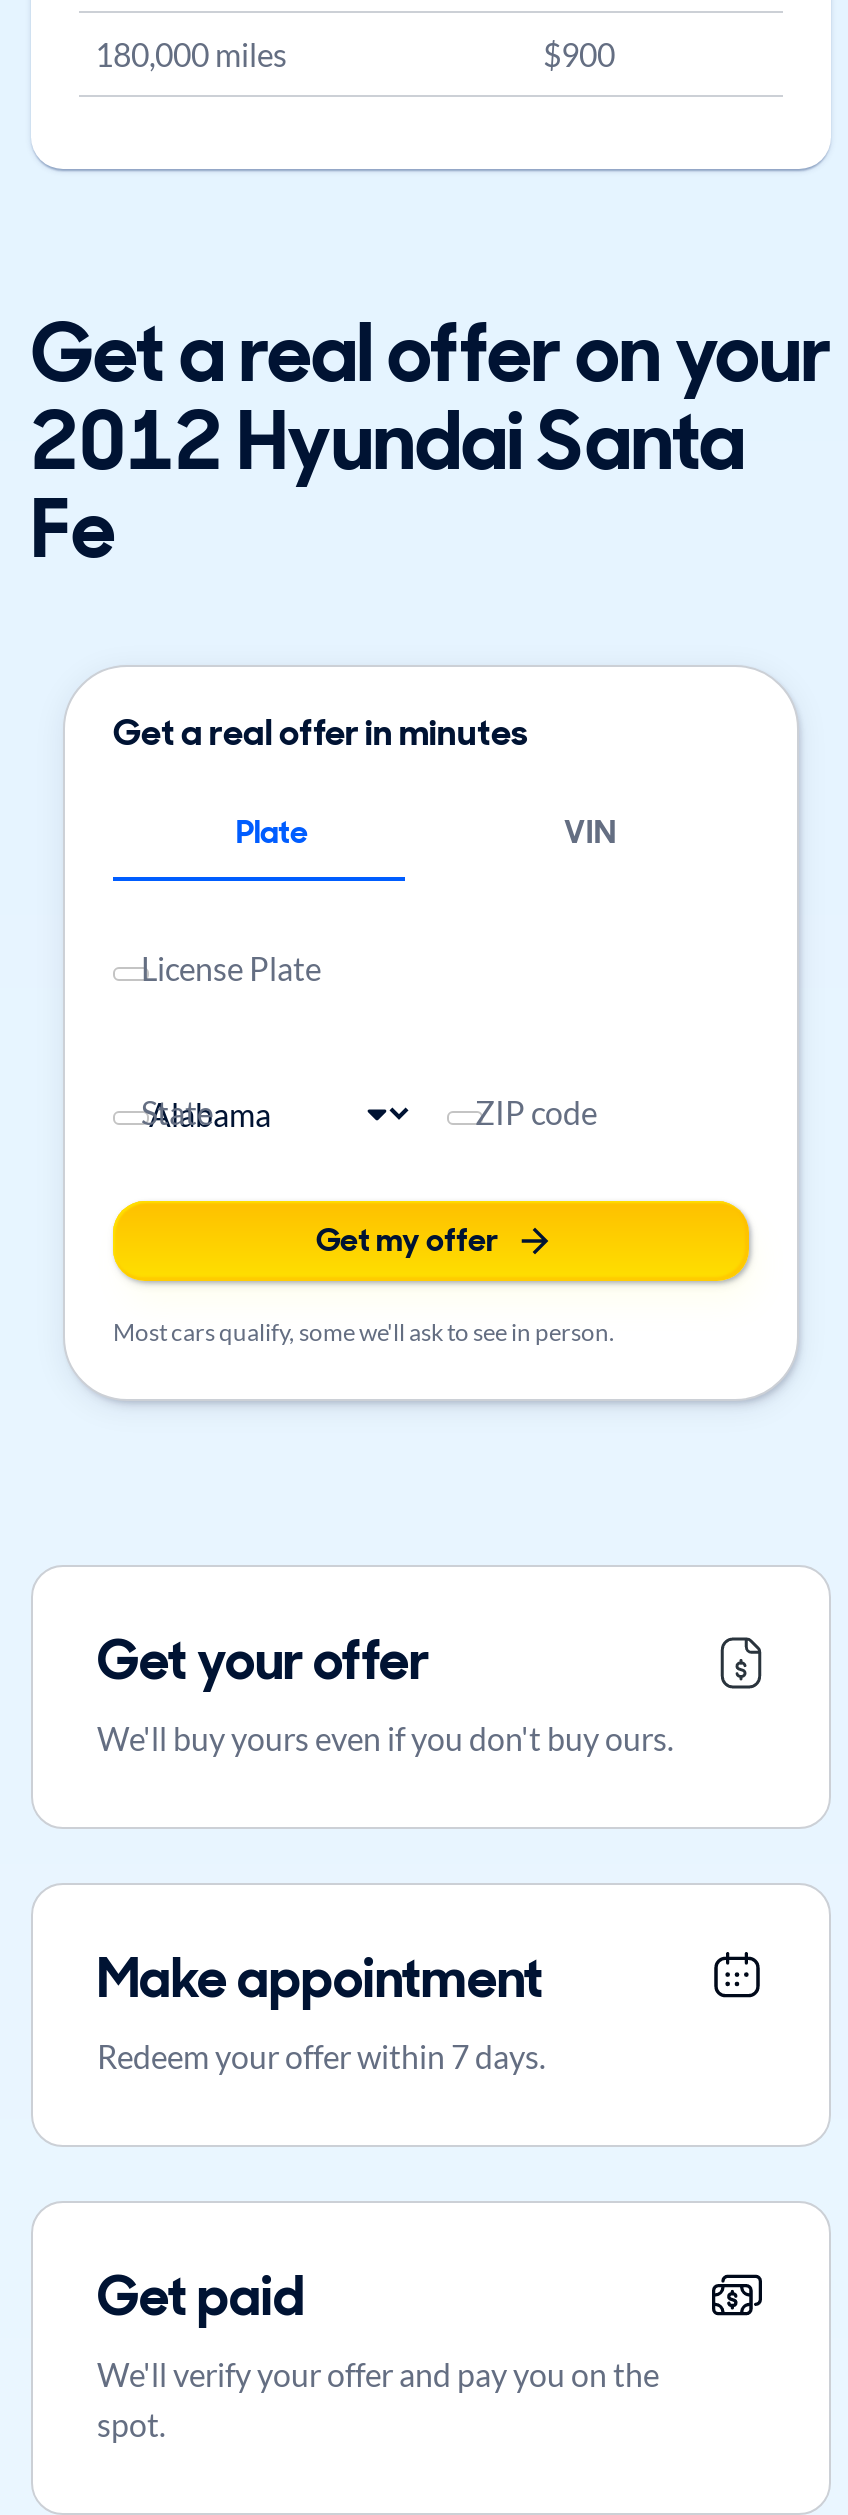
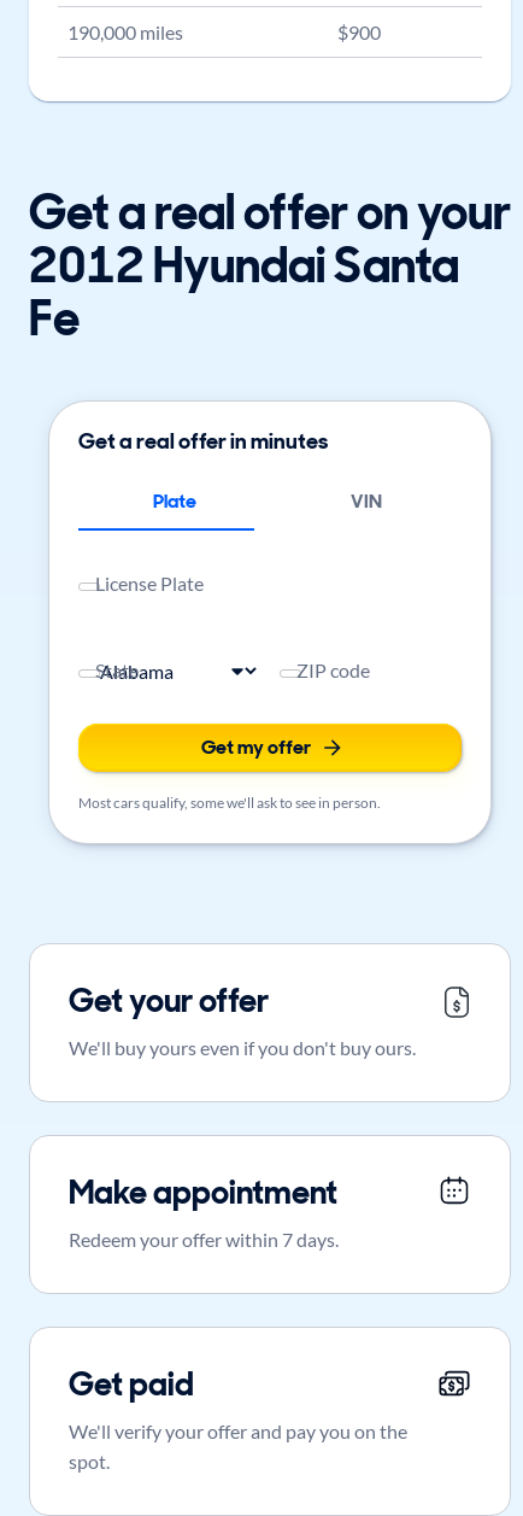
[95,35,287,73] 180,000 miles -> [67,21,183,43] 190,000 miles

